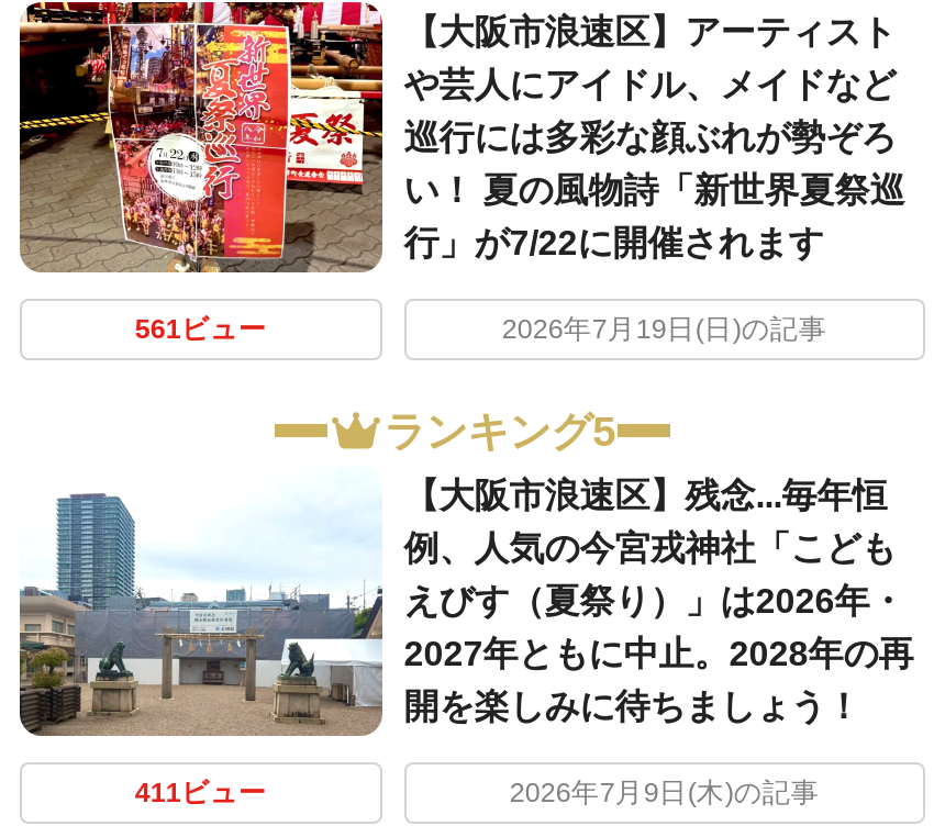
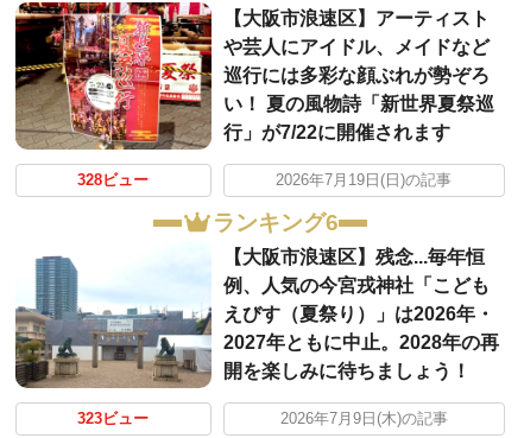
[135,314,267,345] 561ビュー -> [78,172,149,188] 328ビュー
[384,408,617,454] ランキング5 -> [212,210,338,235] ランキング6
[135,778,267,809] 411ビュー -> [78,411,149,427] 323ビュー

